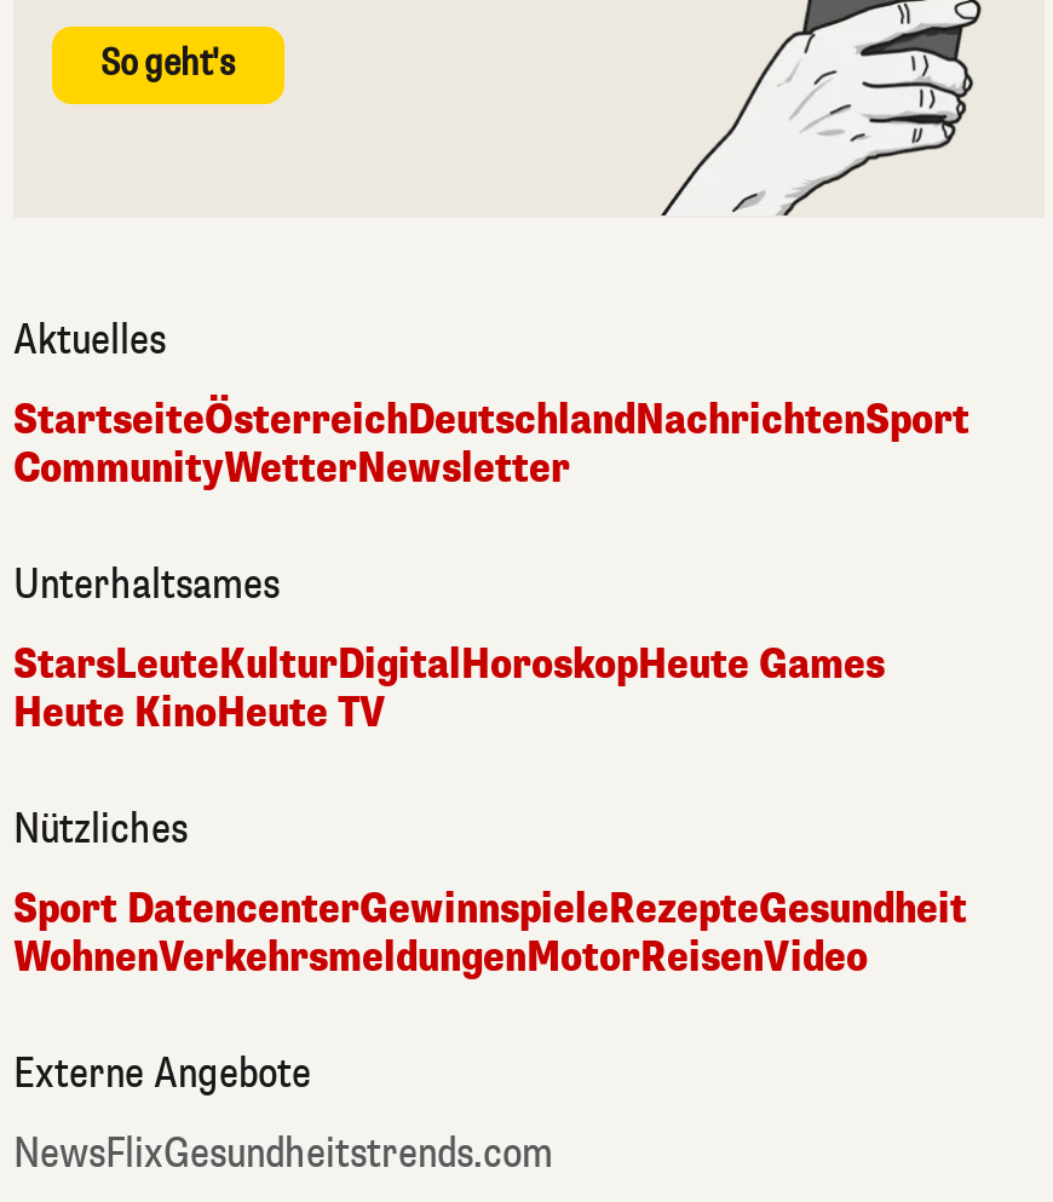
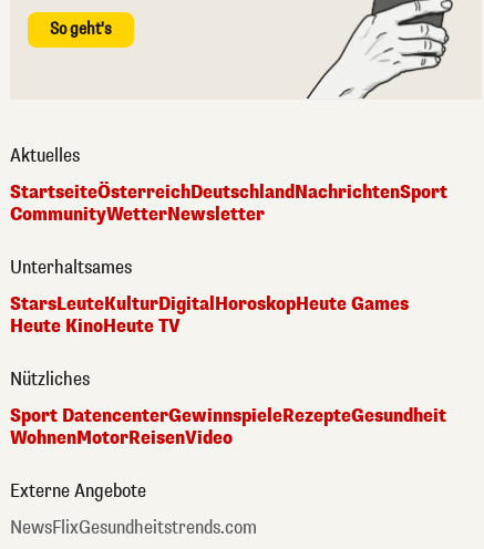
[13,931,868,982] WohnenVerkehrsmeldungenMotorReisenVideo -> [10,426,233,449] WohnenMotorReisenVideo

